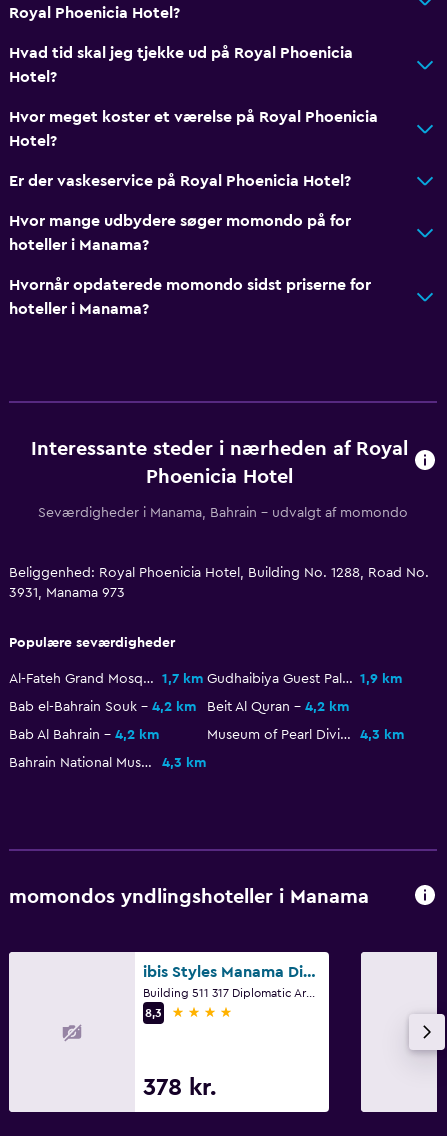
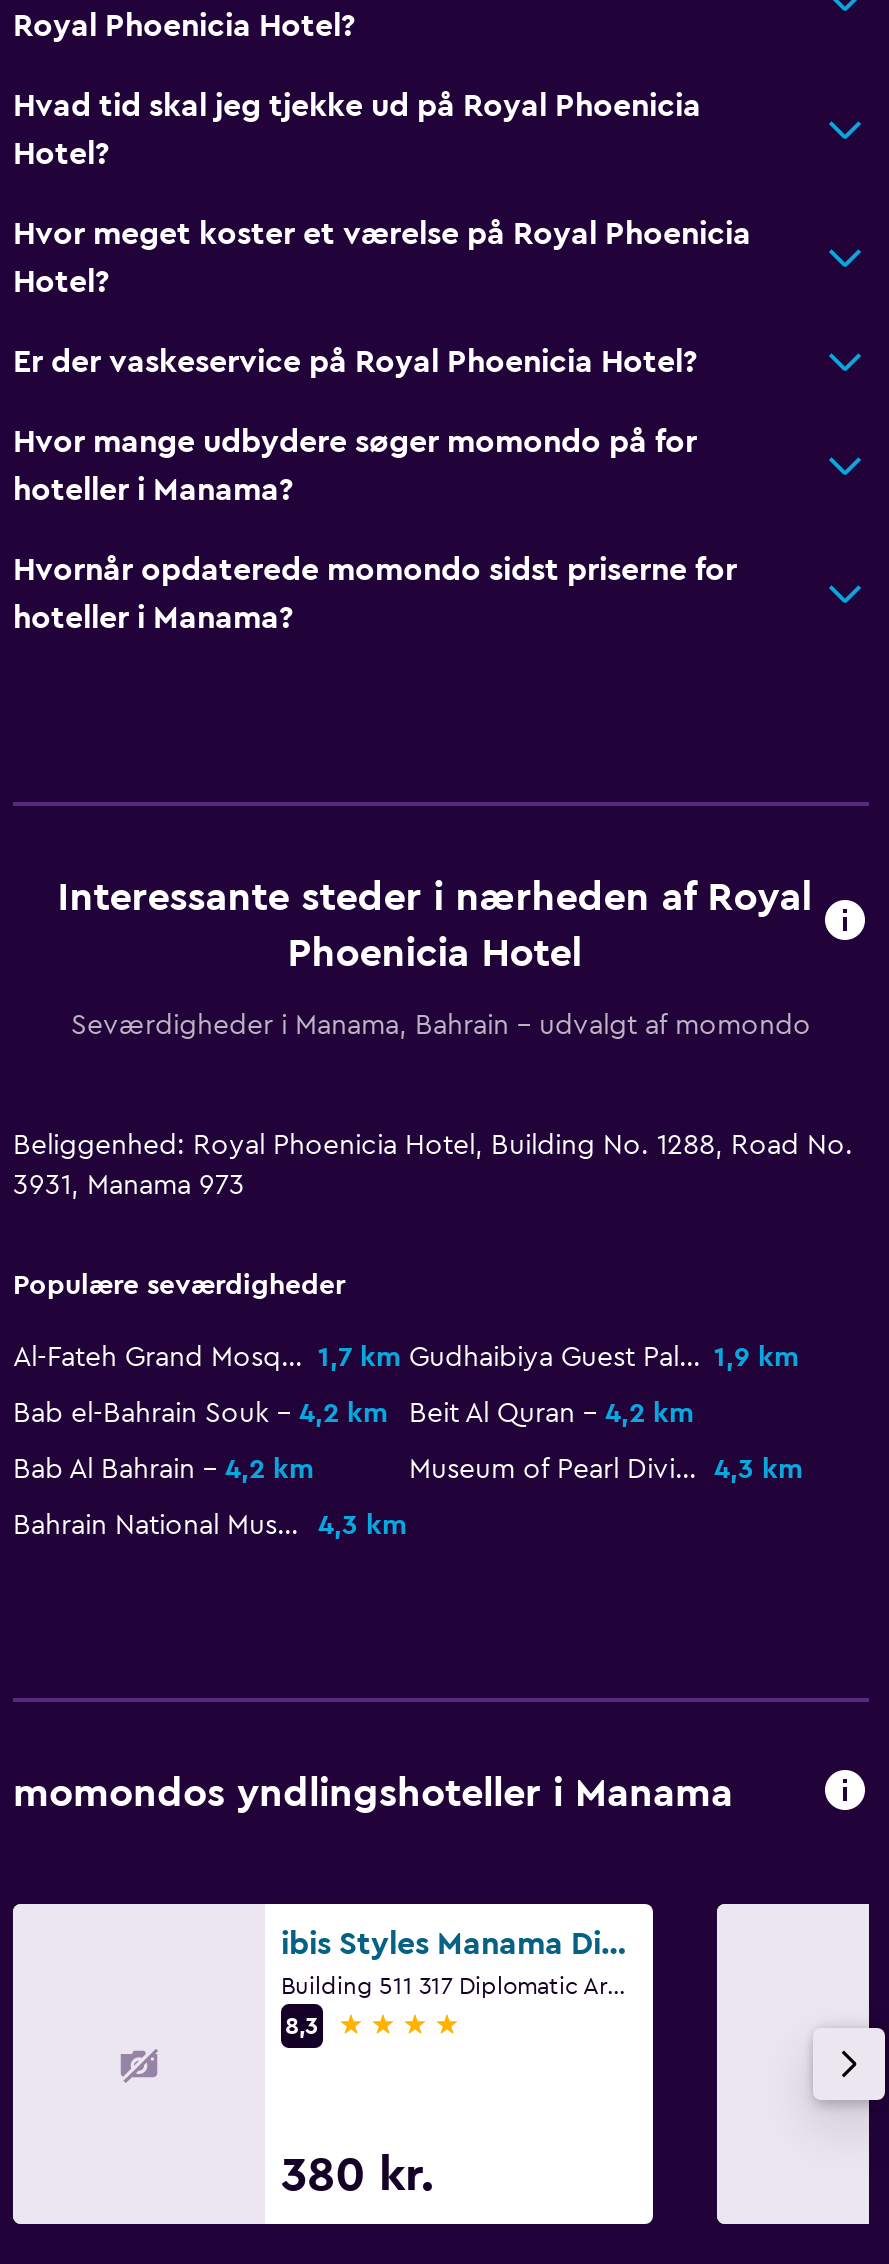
[143,1075,216,1099] 378 kr. -> [281,2151,433,2199] 380 kr.

